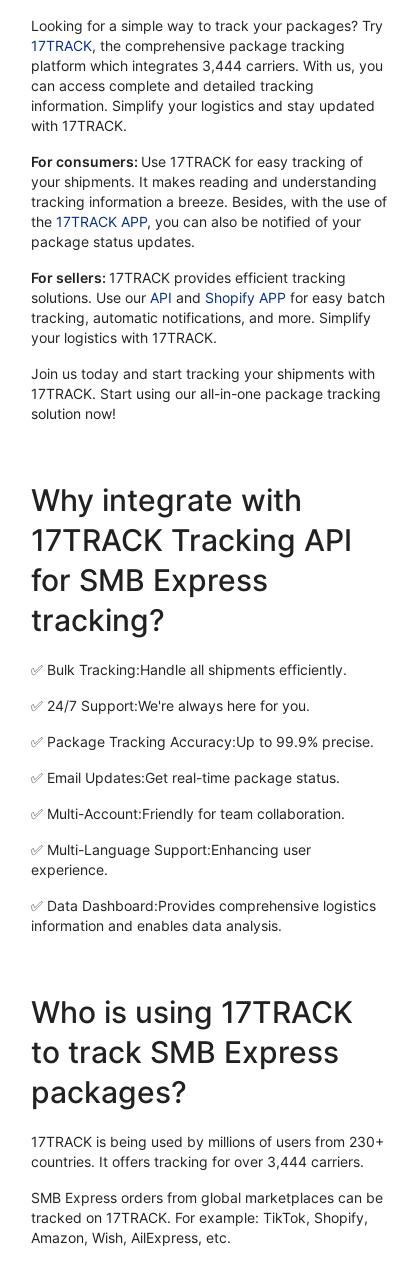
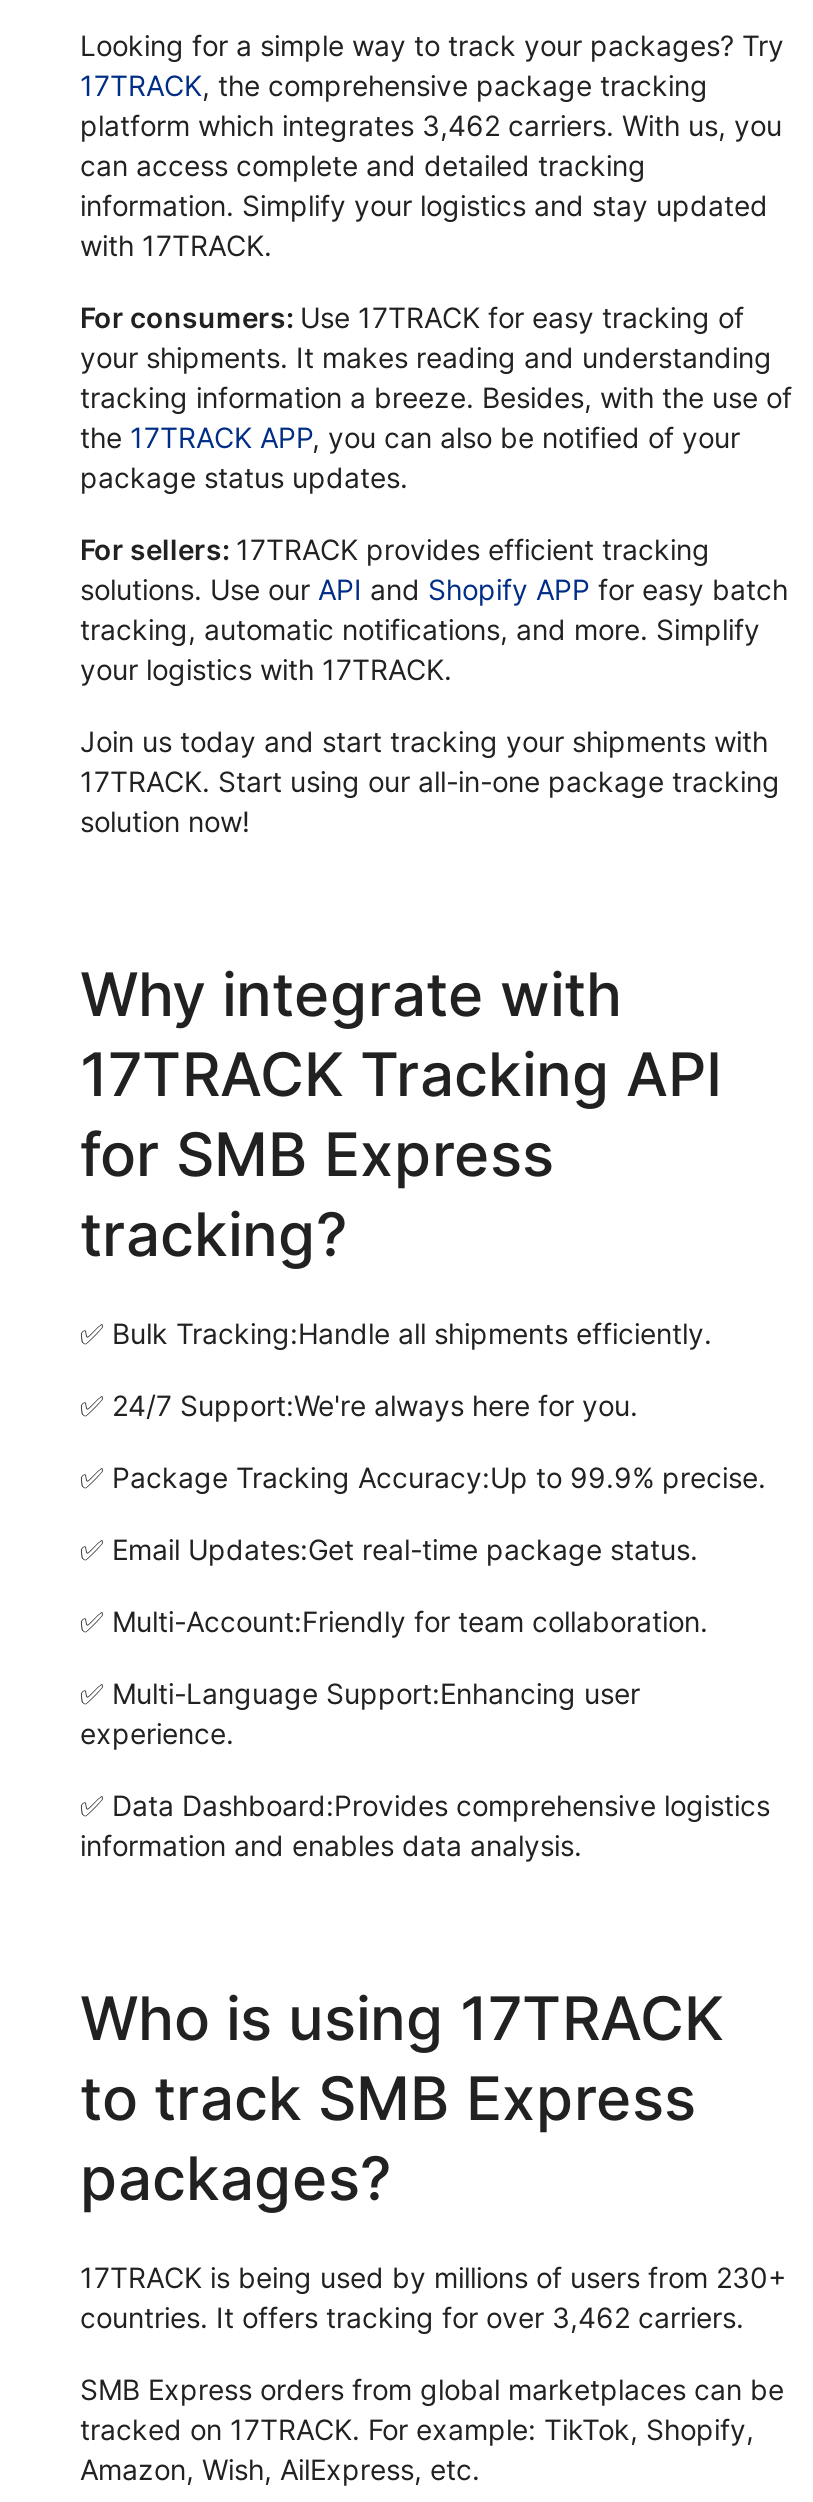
[31,57,383,74] platform which integrates 3,444 carriers. With us, you -> [80,109,782,143] platform which integrates 3,462 carriers. With us, you
[31,1153,364,1170] countries. It offers tracking for over 3,444 carriers. -> [80,2301,744,2335] countries. It offers tracking for over 3,462 carriers.

